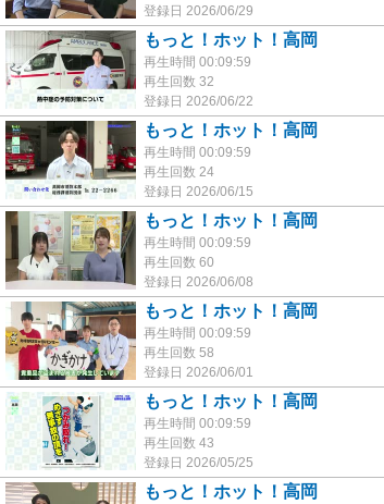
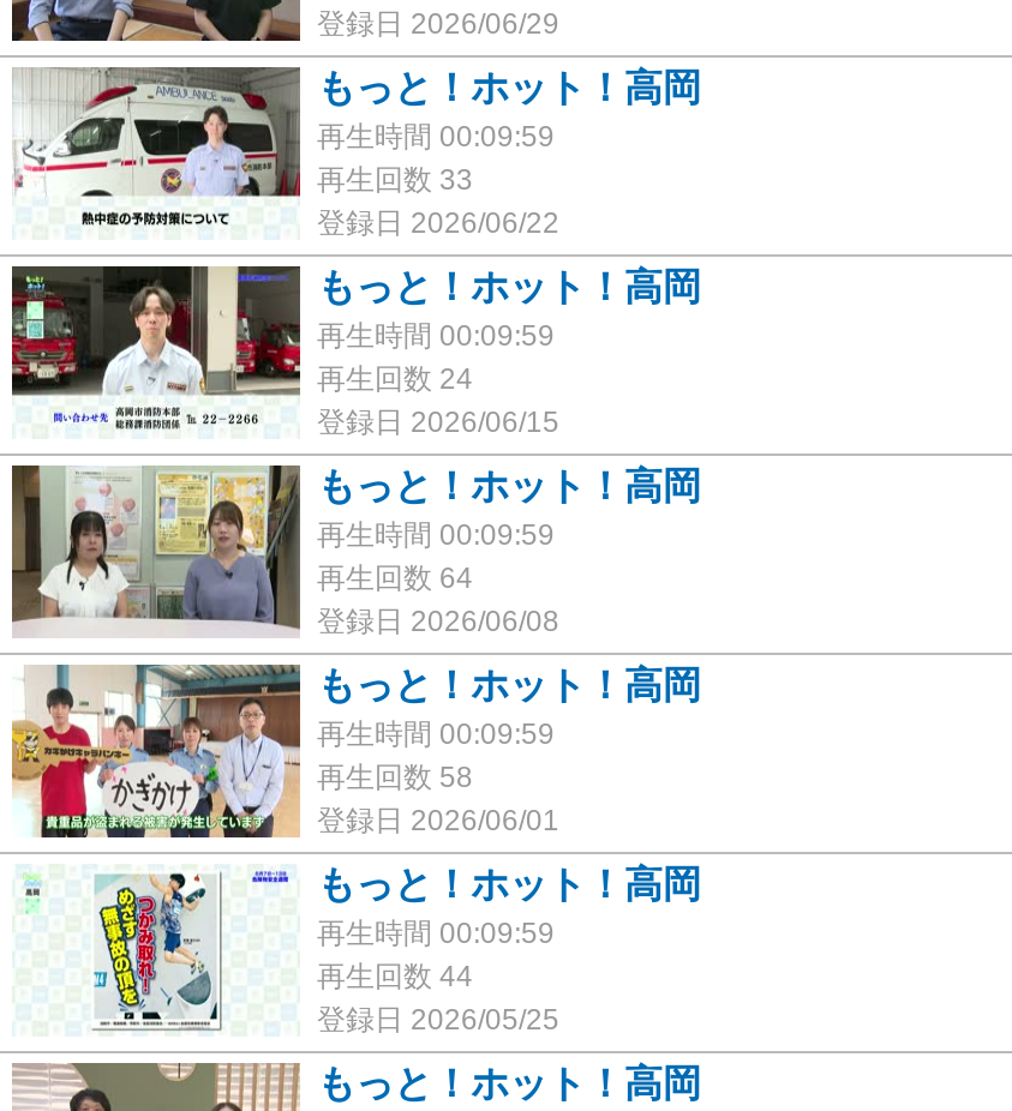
[144,74,214,89] 再生回数 32 -> [317,163,473,197] 再生回数 33
[144,255,214,270] 再生回数 60 -> [317,561,473,595] 再生回数 64
[144,435,214,451] 再生回数 43 -> [317,960,473,993] 再生回数 44

